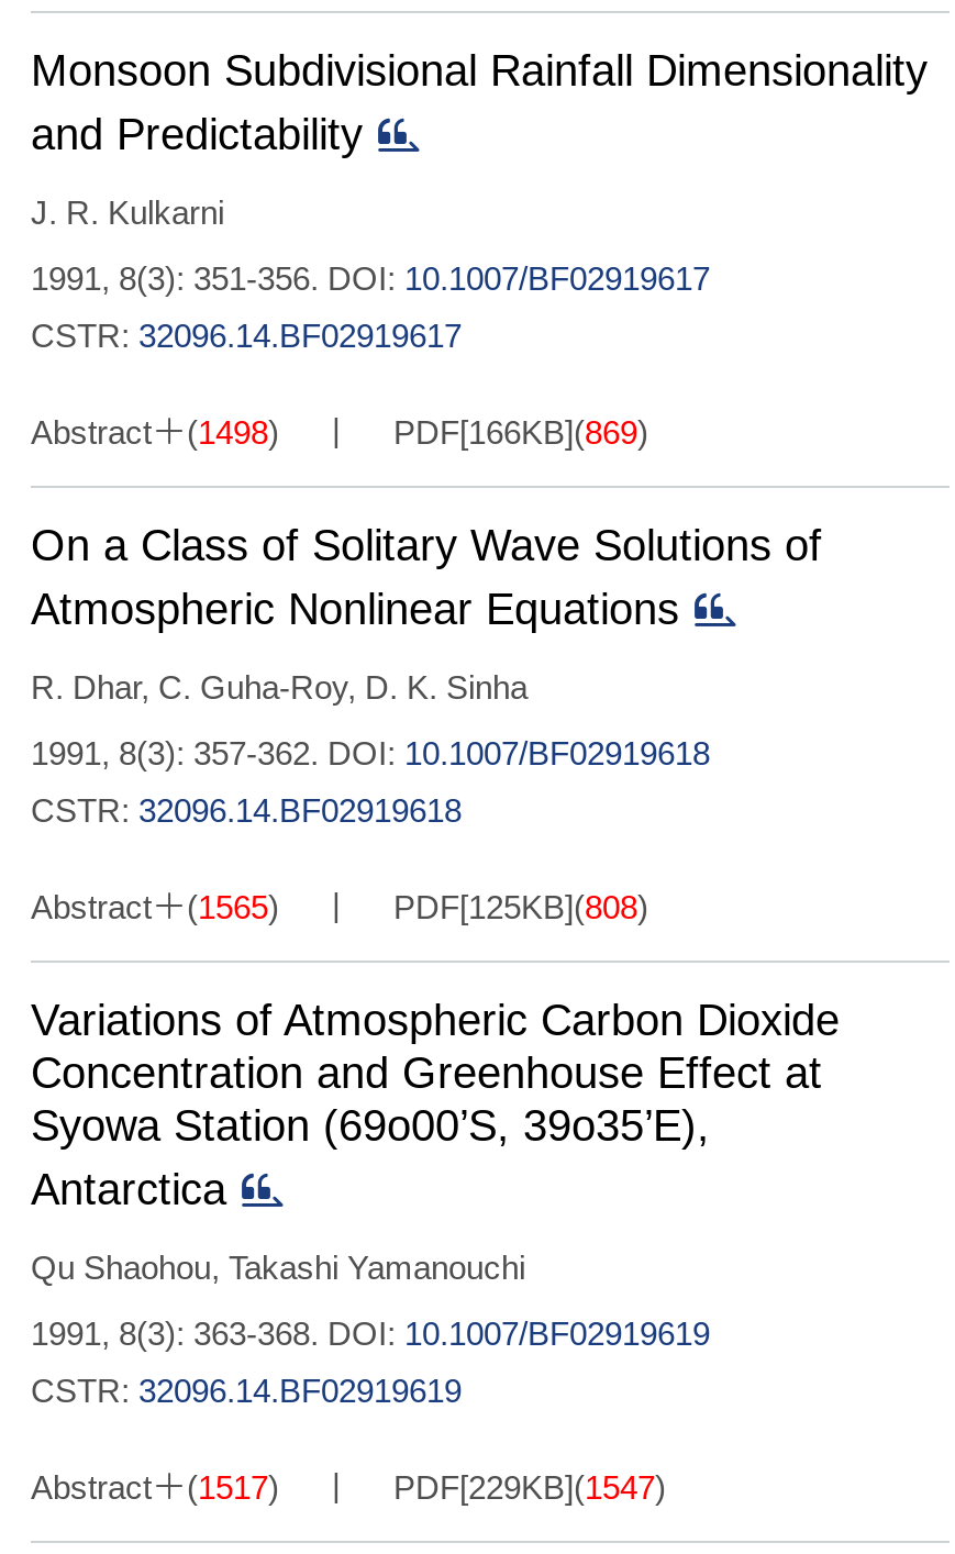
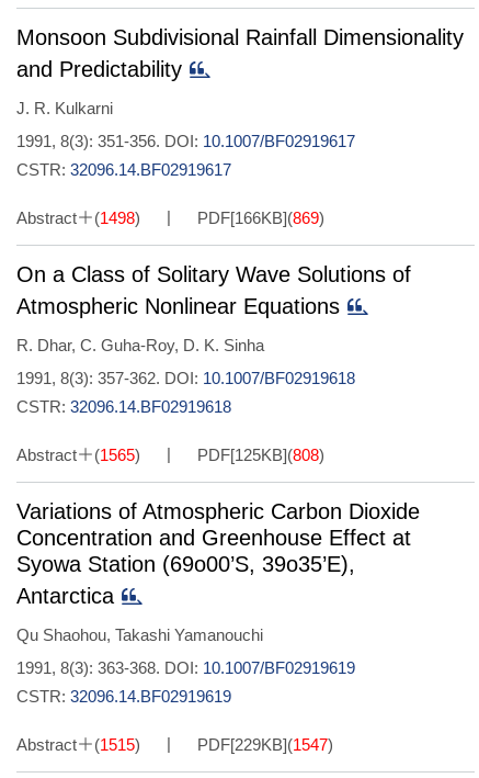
[31,1468,279,1505] Abstract (1517) -> [16,735,140,754] Abstract (1515)

